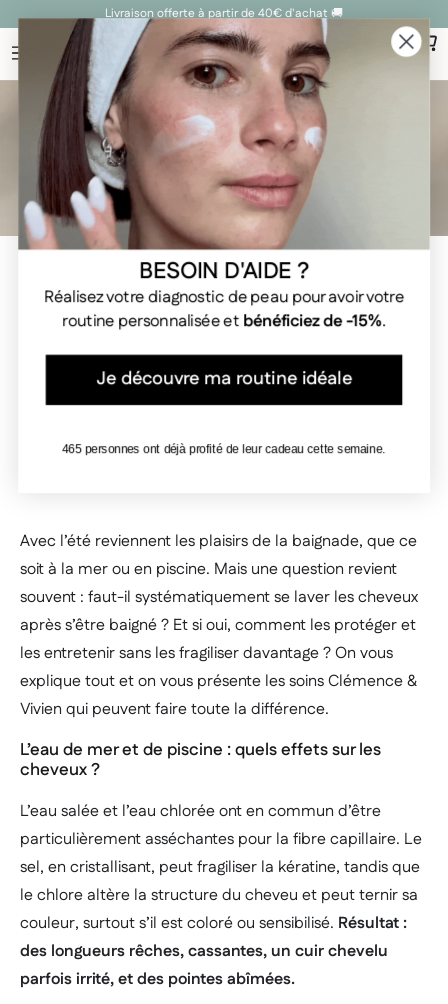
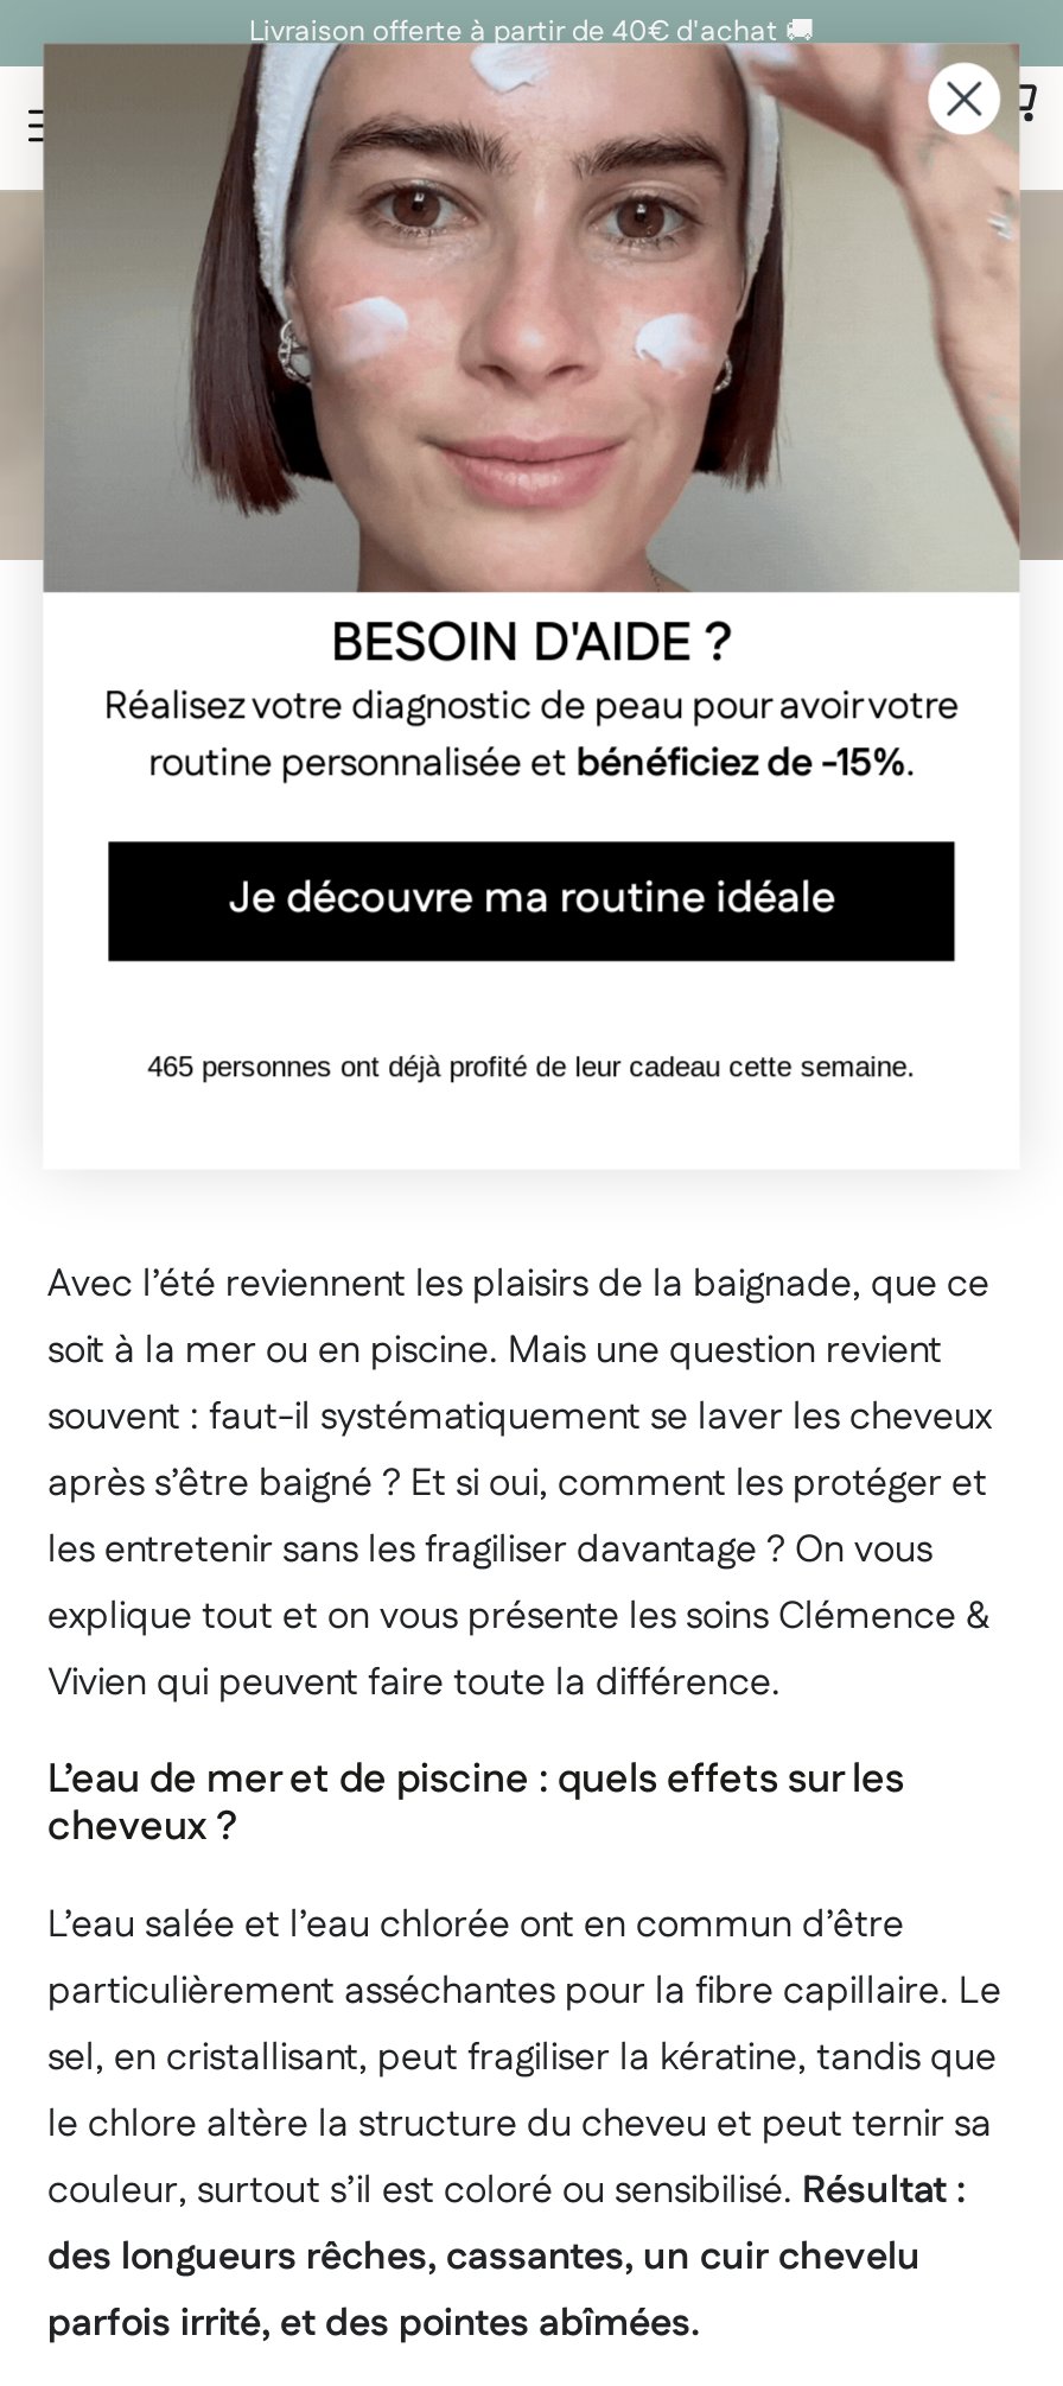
[24,19,430,250] [image] -> [59,43,1020,593] [image]

